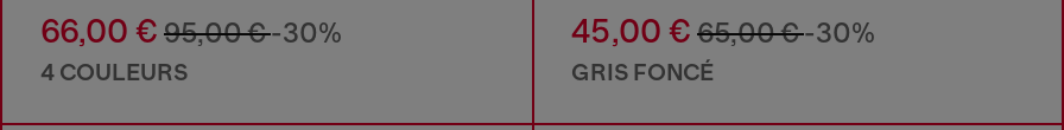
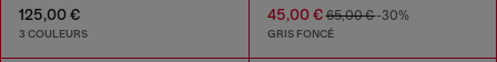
[40,11,342,87] 66,00 €95,00 €-30% | 4 COULEURS -> [19,5,88,41] 125,00 € | 3 COULEURS

